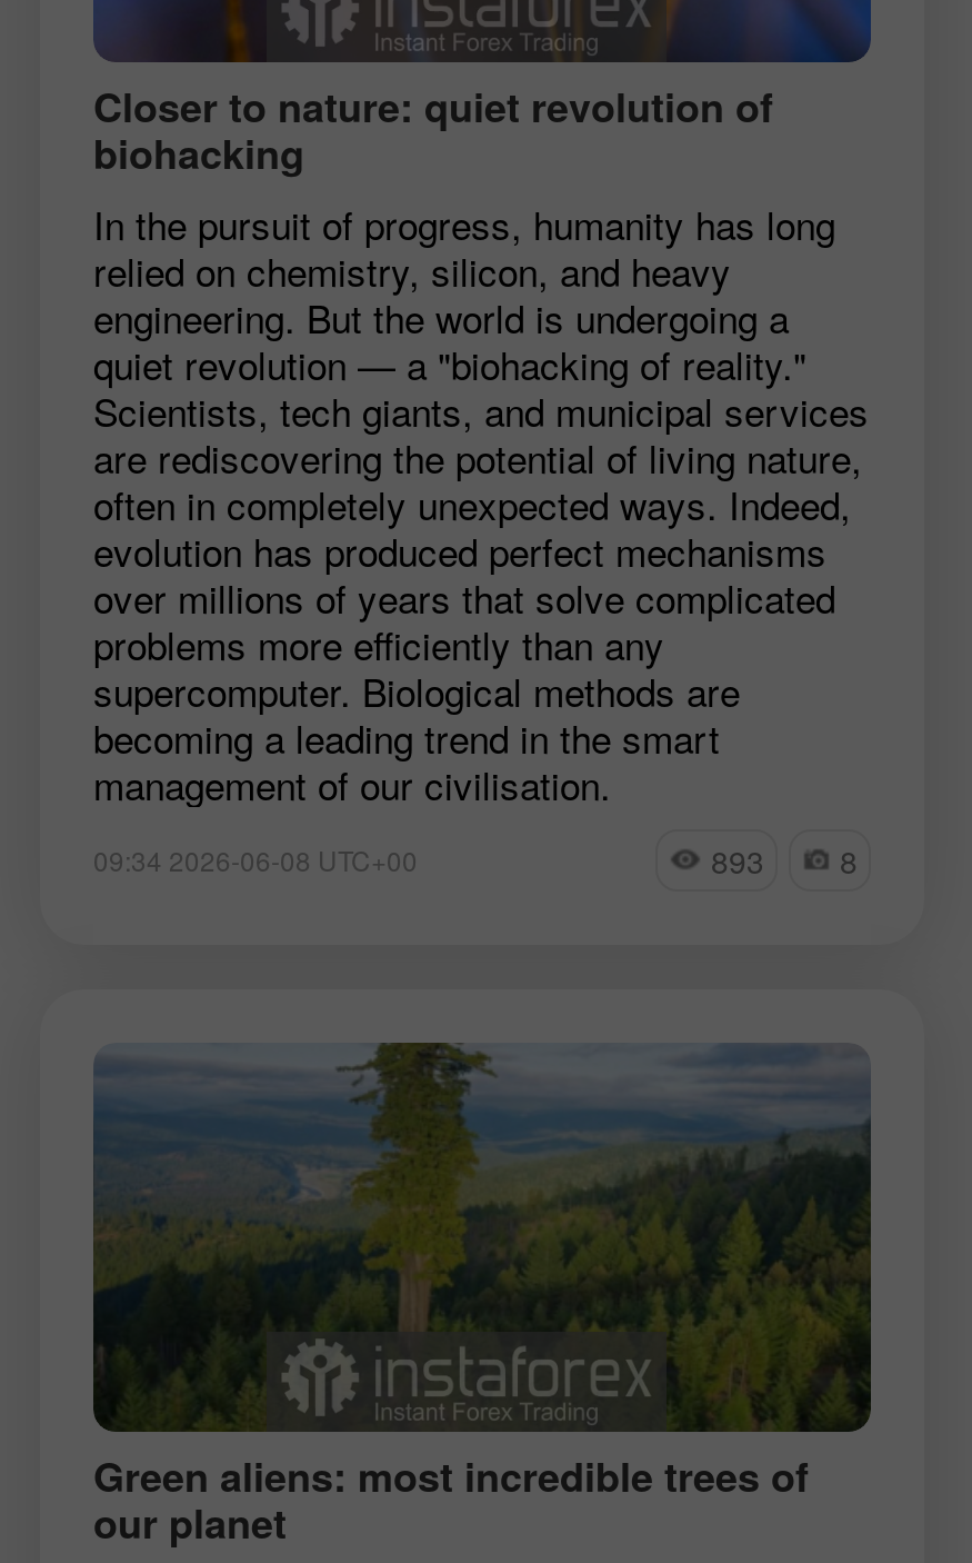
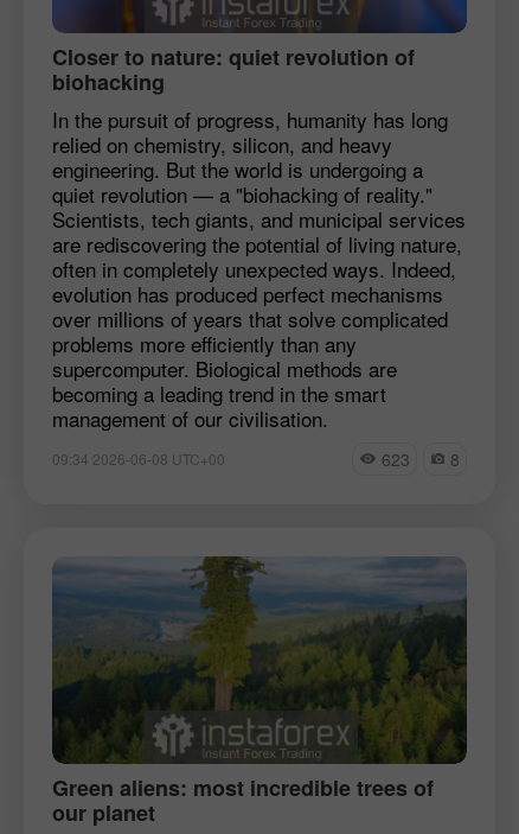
[711,838,858,883] 893 8 -> [382,447,460,471] 623 8

